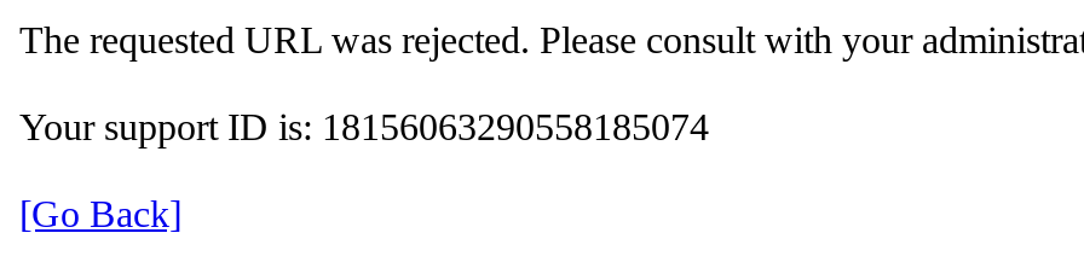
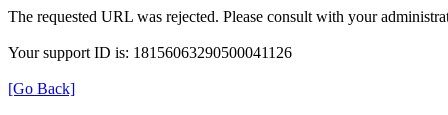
[19,106,709,147] Your support ID is: 18156063290558185074 -> [8,44,292,61] Your support ID is: 18156063290500041126

